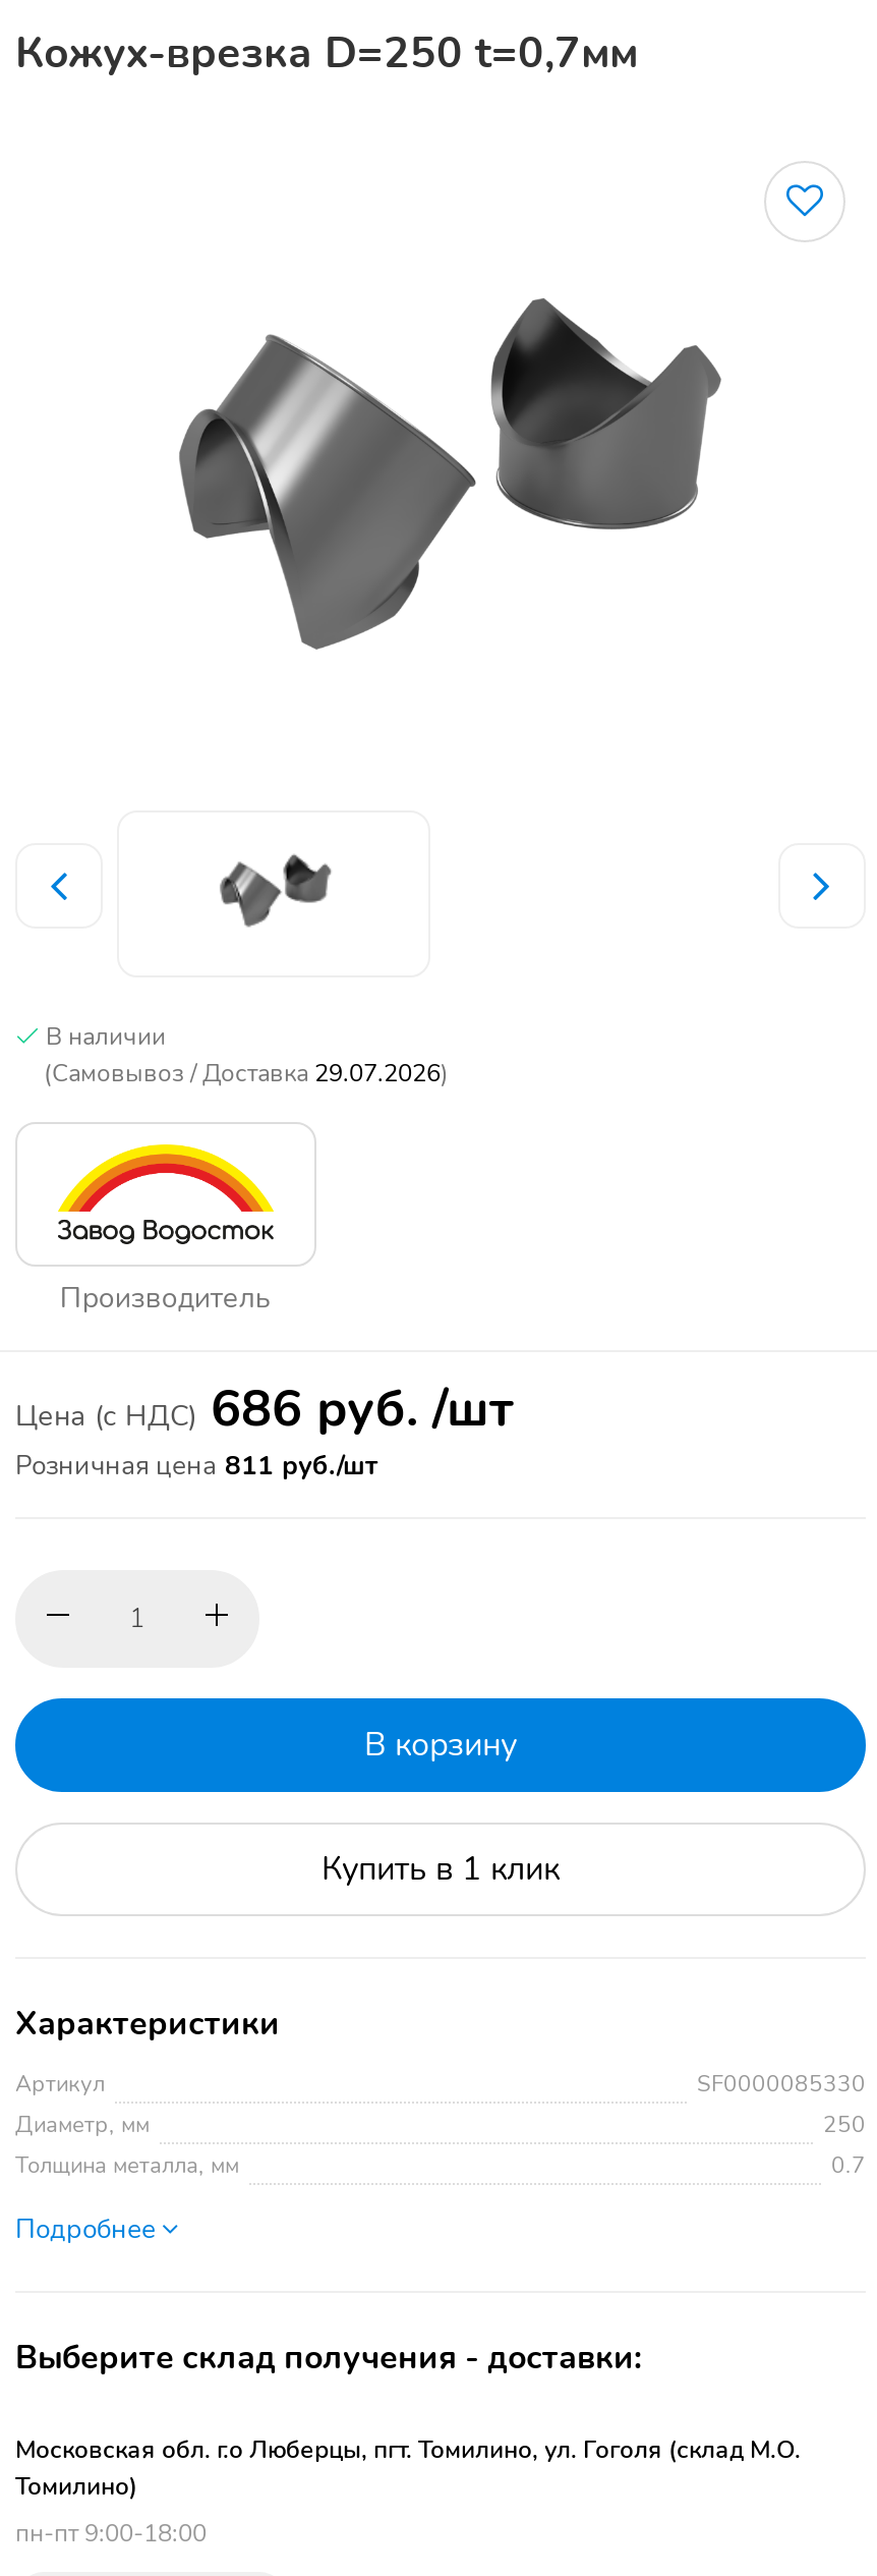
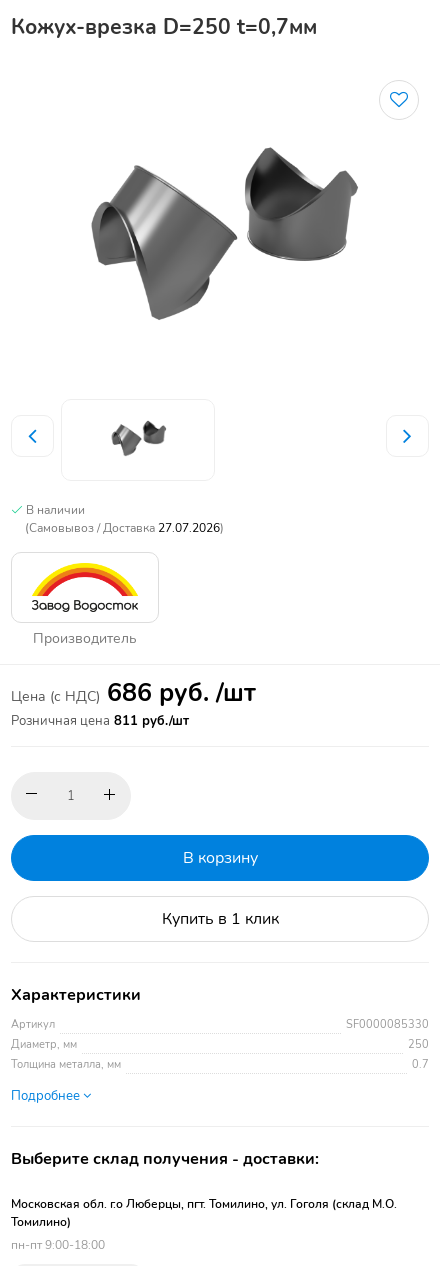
[44,1056,449,1088] (Самовывоз / Доставка 29.07.2026) -> [25,519,224,535] (Самовывоз / Доставка 27.07.2026)

